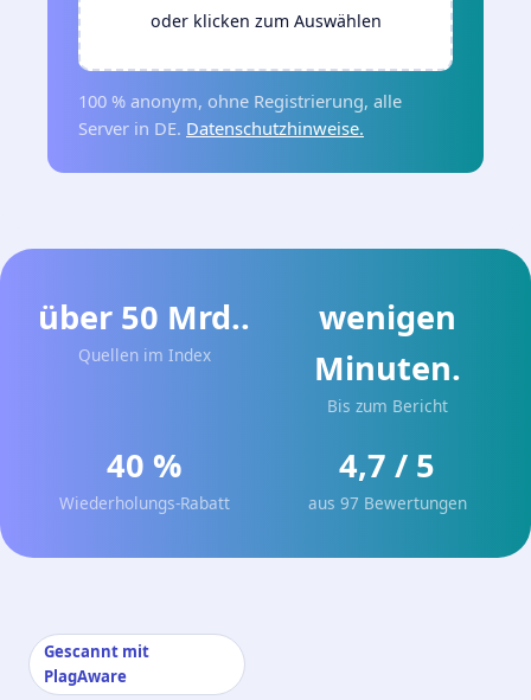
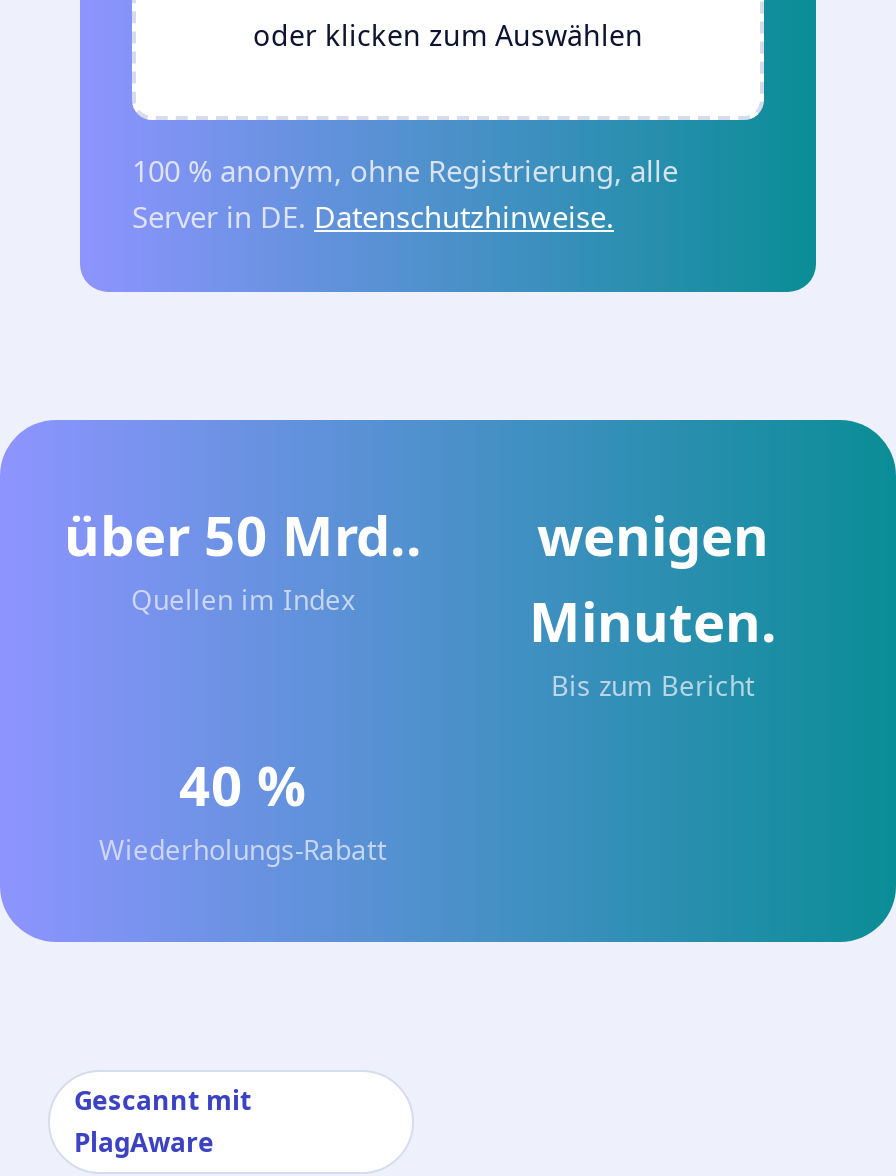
[308,443,466,514] 4,7 / 5 | aus 97 Bewertungen -> none

